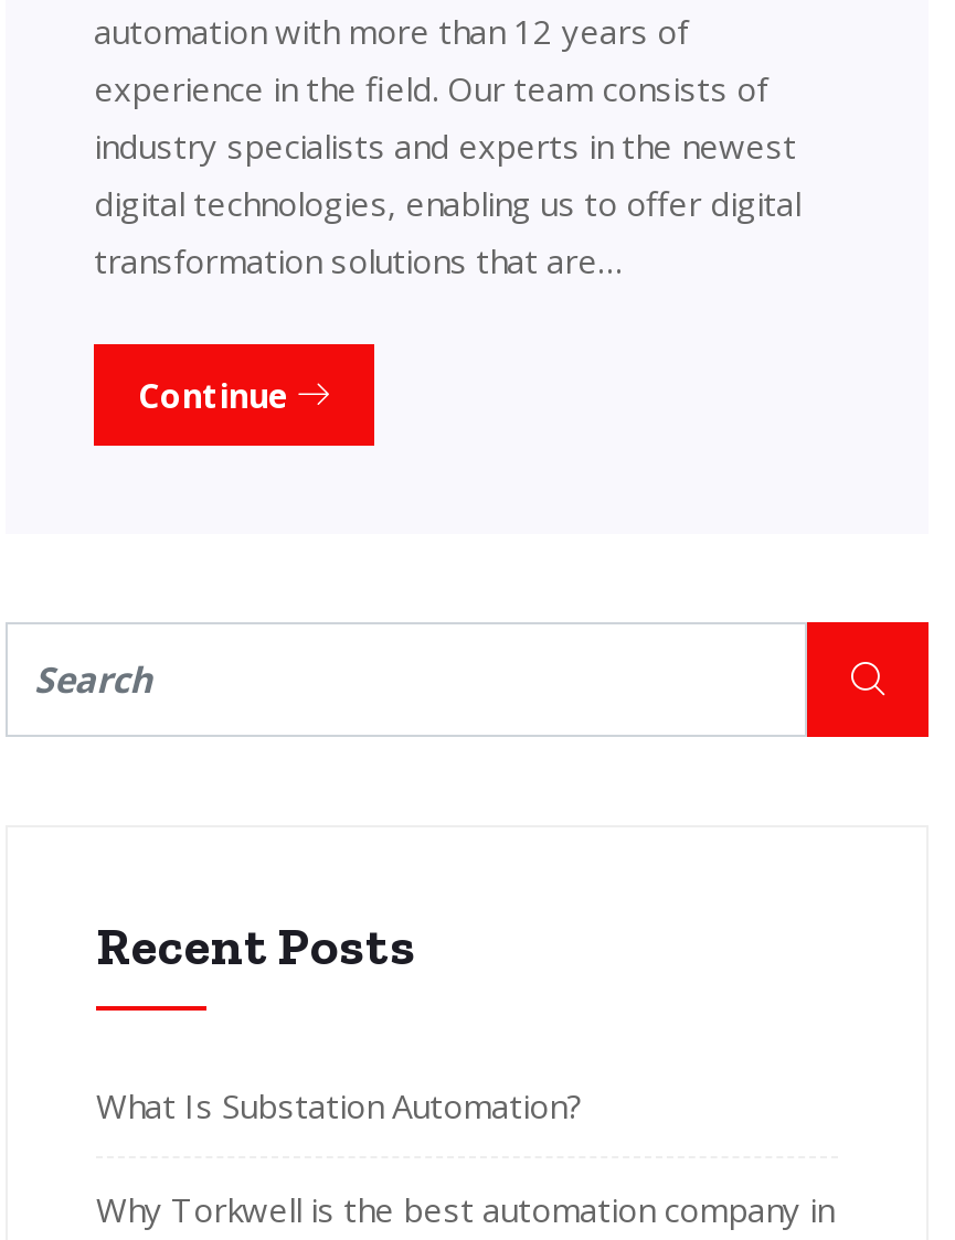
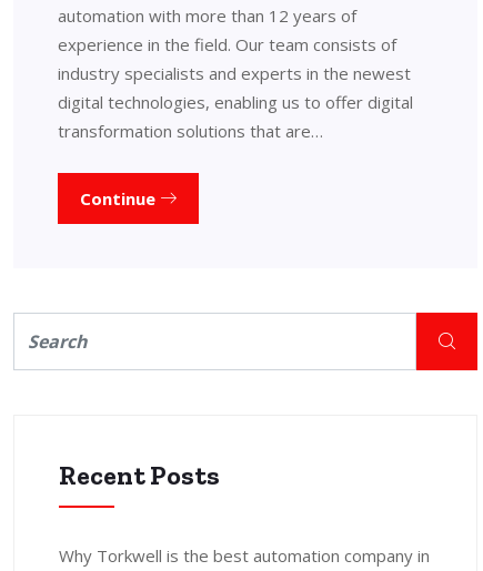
[96,1083,582,1127] What Is Substation Automation? -> none

